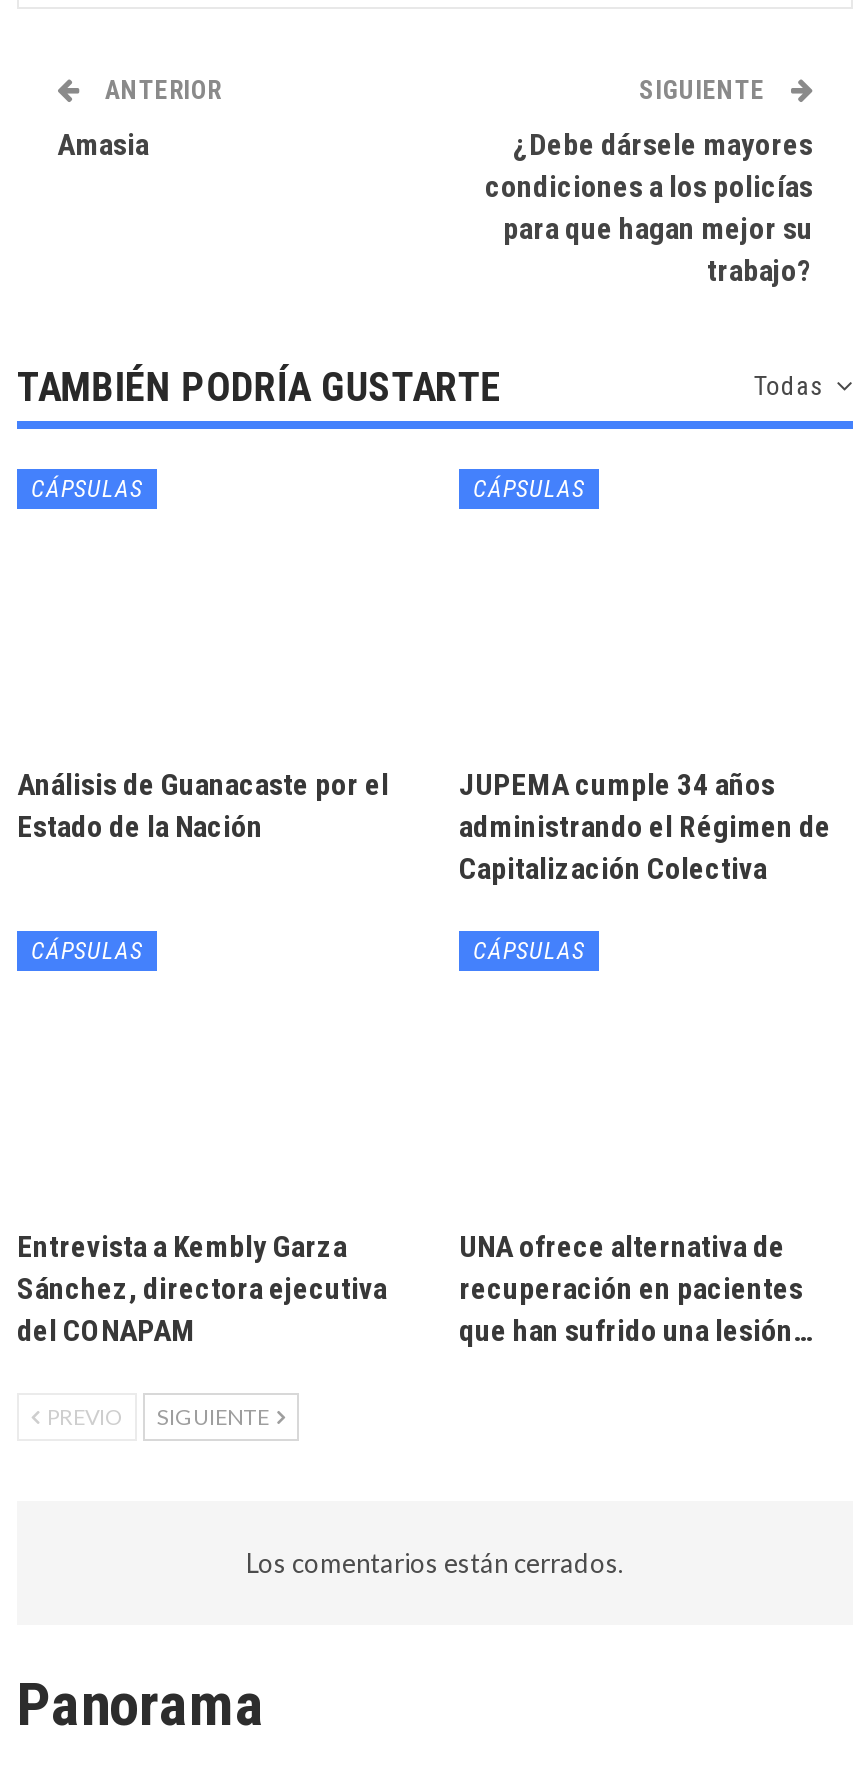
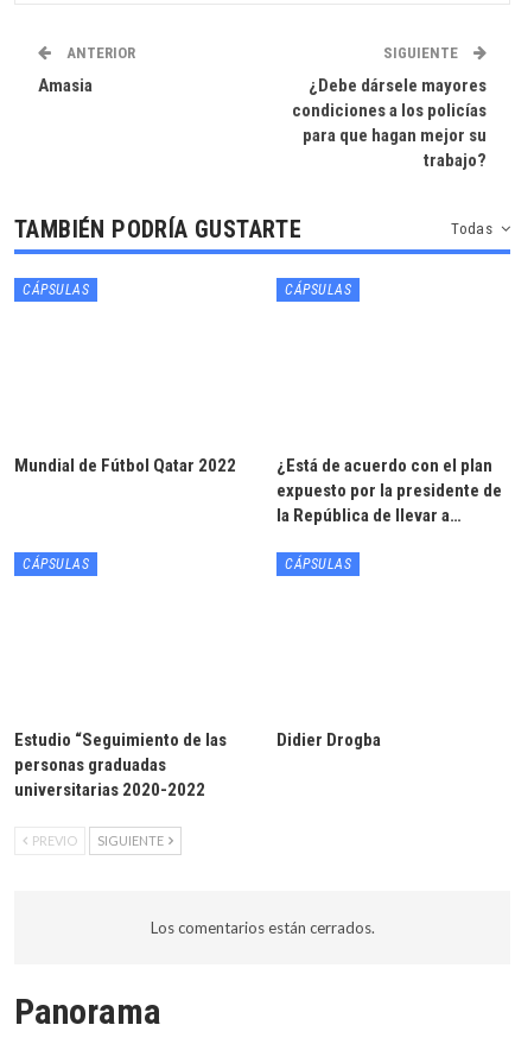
[17,766,389,844] Análisis de Guanacaste por el | Estado de la Nación -> [14,455,236,476] Mundial de Fútbol Qatar 2022
[459,766,831,886] JUPEMA cumple 34 años | administrando el Régimen de | Capitalización Colectiva -> [276,455,502,526] ¿Está de acuerdo con el plan | expuesto por la presidente de | la República de llevar a…
[17,1228,387,1348] Entrevista a Kembly Garza | Sánchez, directora ejecutiva | del CONAPAM -> [14,729,227,800] Estudio “Seguimiento de las | personas graduadas | universitarias 2020-2022
[459,1228,813,1348] UNA ofrece alternativa de | recuperación en pacientes | que han sufrido una lesión… -> [276,729,381,750] Didier Drogba

